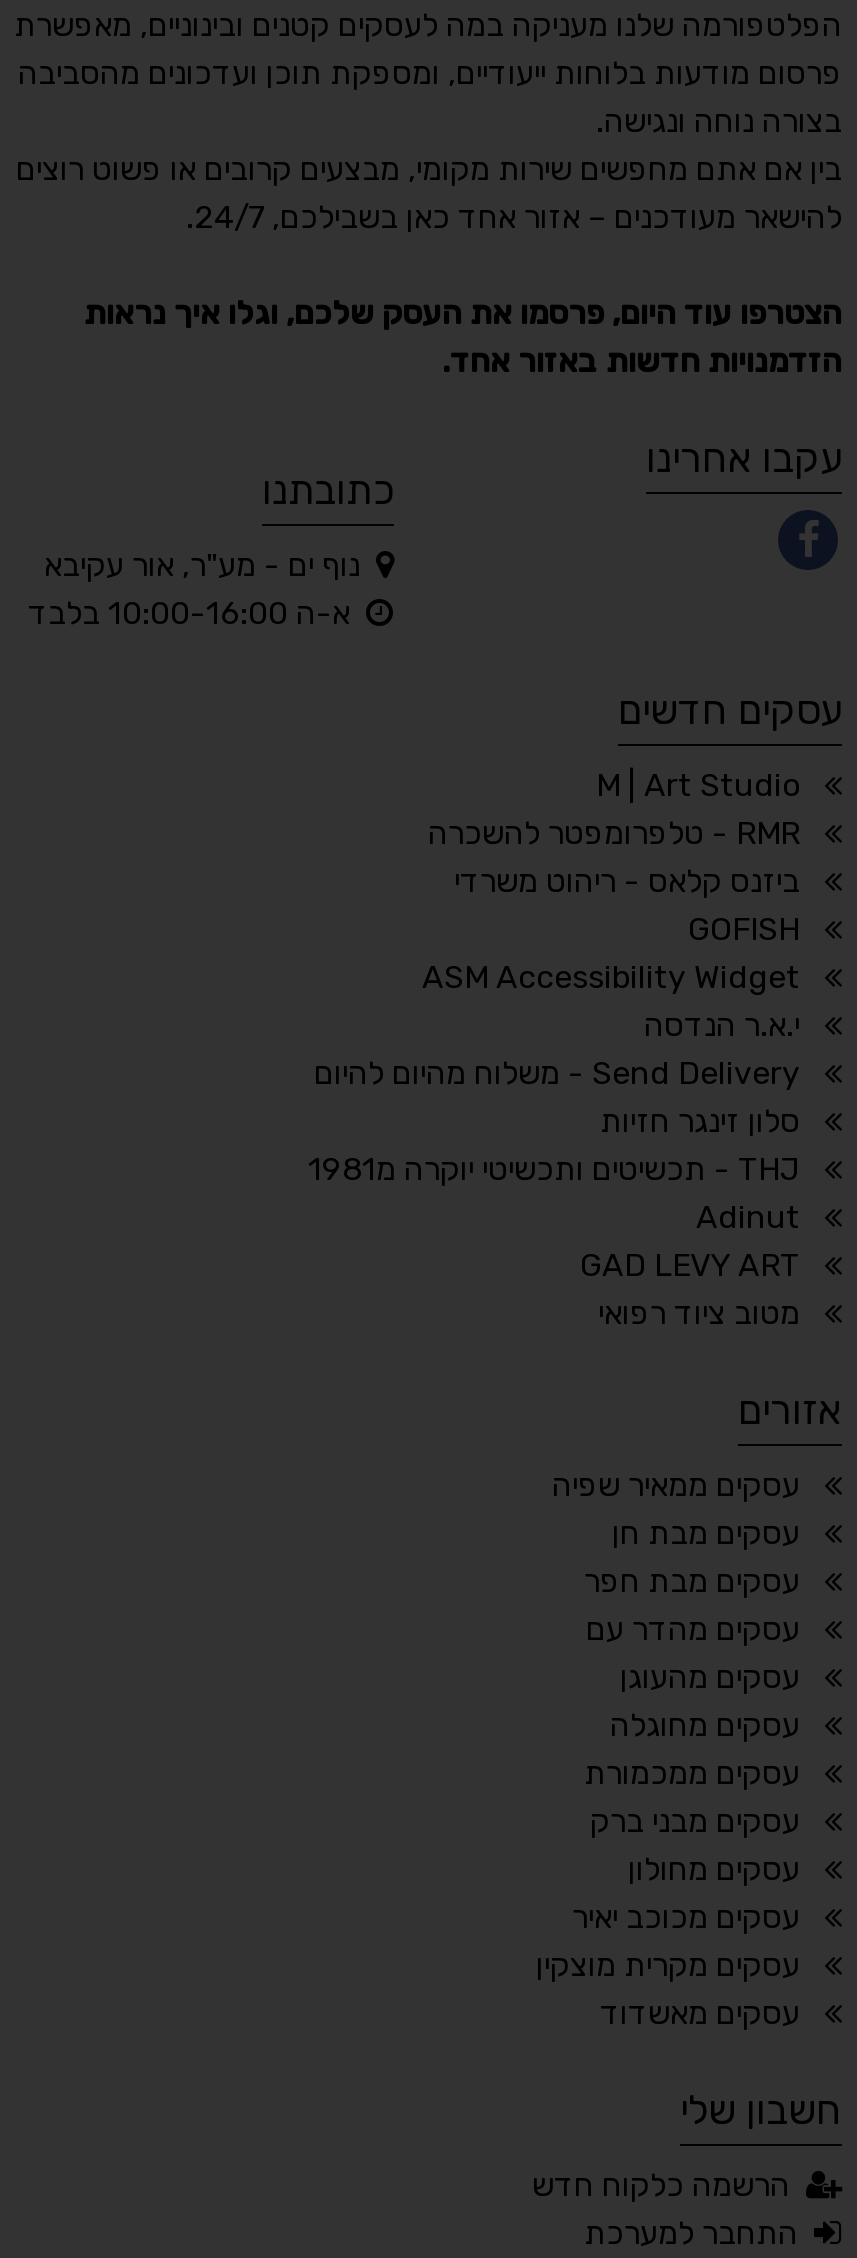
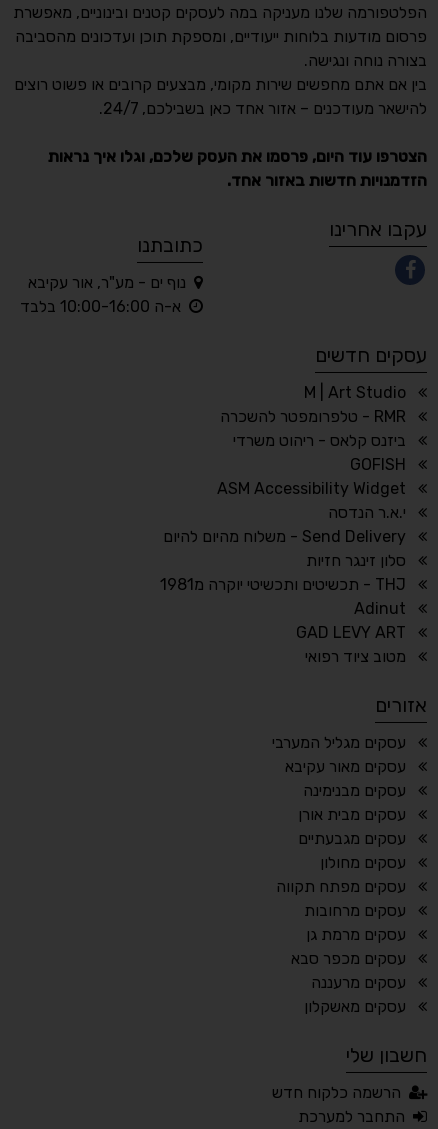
[552,1467,808,1841] עסקים ממאיר שפיה | עסקים מבת חן | עסקים מבת חפר | עסקים מהדר עם | עסקים מהעוגן | עסקים מחוגלה | עסקים ממכמורת | עסקים מבני ברק -> [272,733,410,848] עסקים מגליל המערבי | עסקים מאור עקיבא | עסקים מבנימינה | עסקים מבית אורן | עסקים מגבעתיים
moved [628,1851,808,1889] -> [320,853,410,872]: עסקים מחולון
[536,1899,808,2033] עסקים מכוכב יאיר | עסקים מקרית מוצקין | עסקים מאשדוד -> [276,877,410,1016] עסקים מפתח תקווה | עסקים מרחובות | עסקים מרמת גן | עסקים מכפר סבא | עסקים מרעננה | עסקים מאשקלון

